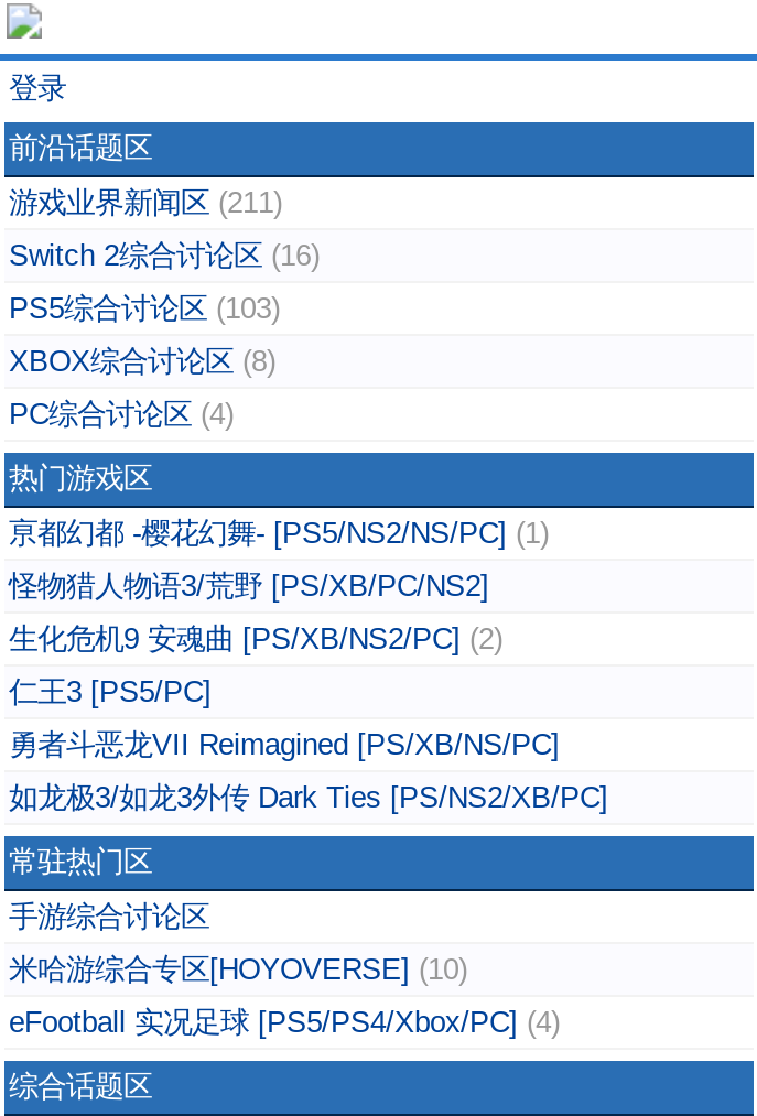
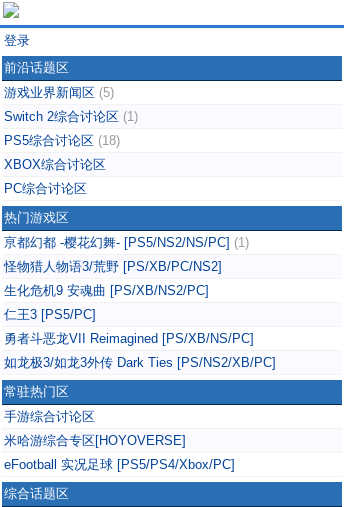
[9,186,282,219] 游戏业界新闻区 (211) -> [4,85,114,100] 游戏业界新闻区 (5)
[9,239,320,272] Switch 2综合讨论区 (16) -> [4,109,138,124] Switch 2综合讨论区 (1)
[9,292,280,325] PS5综合讨论区 (103) -> [4,133,120,148] PS5综合讨论区 (18)
[9,345,275,378] XBOX综合讨论区 (8) -> [4,157,106,172] XBOX综合讨论区
[9,398,234,431] PC综合讨论区 (4) -> [4,181,87,196] PC综合讨论区
[9,622,502,655] 生化危机9 安魂曲 [PS/XB/NS2/PC] (2) -> [4,283,209,298] 生化危机9 安魂曲 [PS/XB/NS2/PC]
[9,953,467,986] 米哈游综合专区[HOYOVERSE] (10) -> [4,433,186,448] 米哈游综合专区[HOYOVERSE]
[9,1006,560,1039] eFootball 实况足球 [PS5/PS4/Xbox/PC] (4) -> [4,457,235,472] eFootball 实况足球 [PS5/PS4/Xbox/PC]

